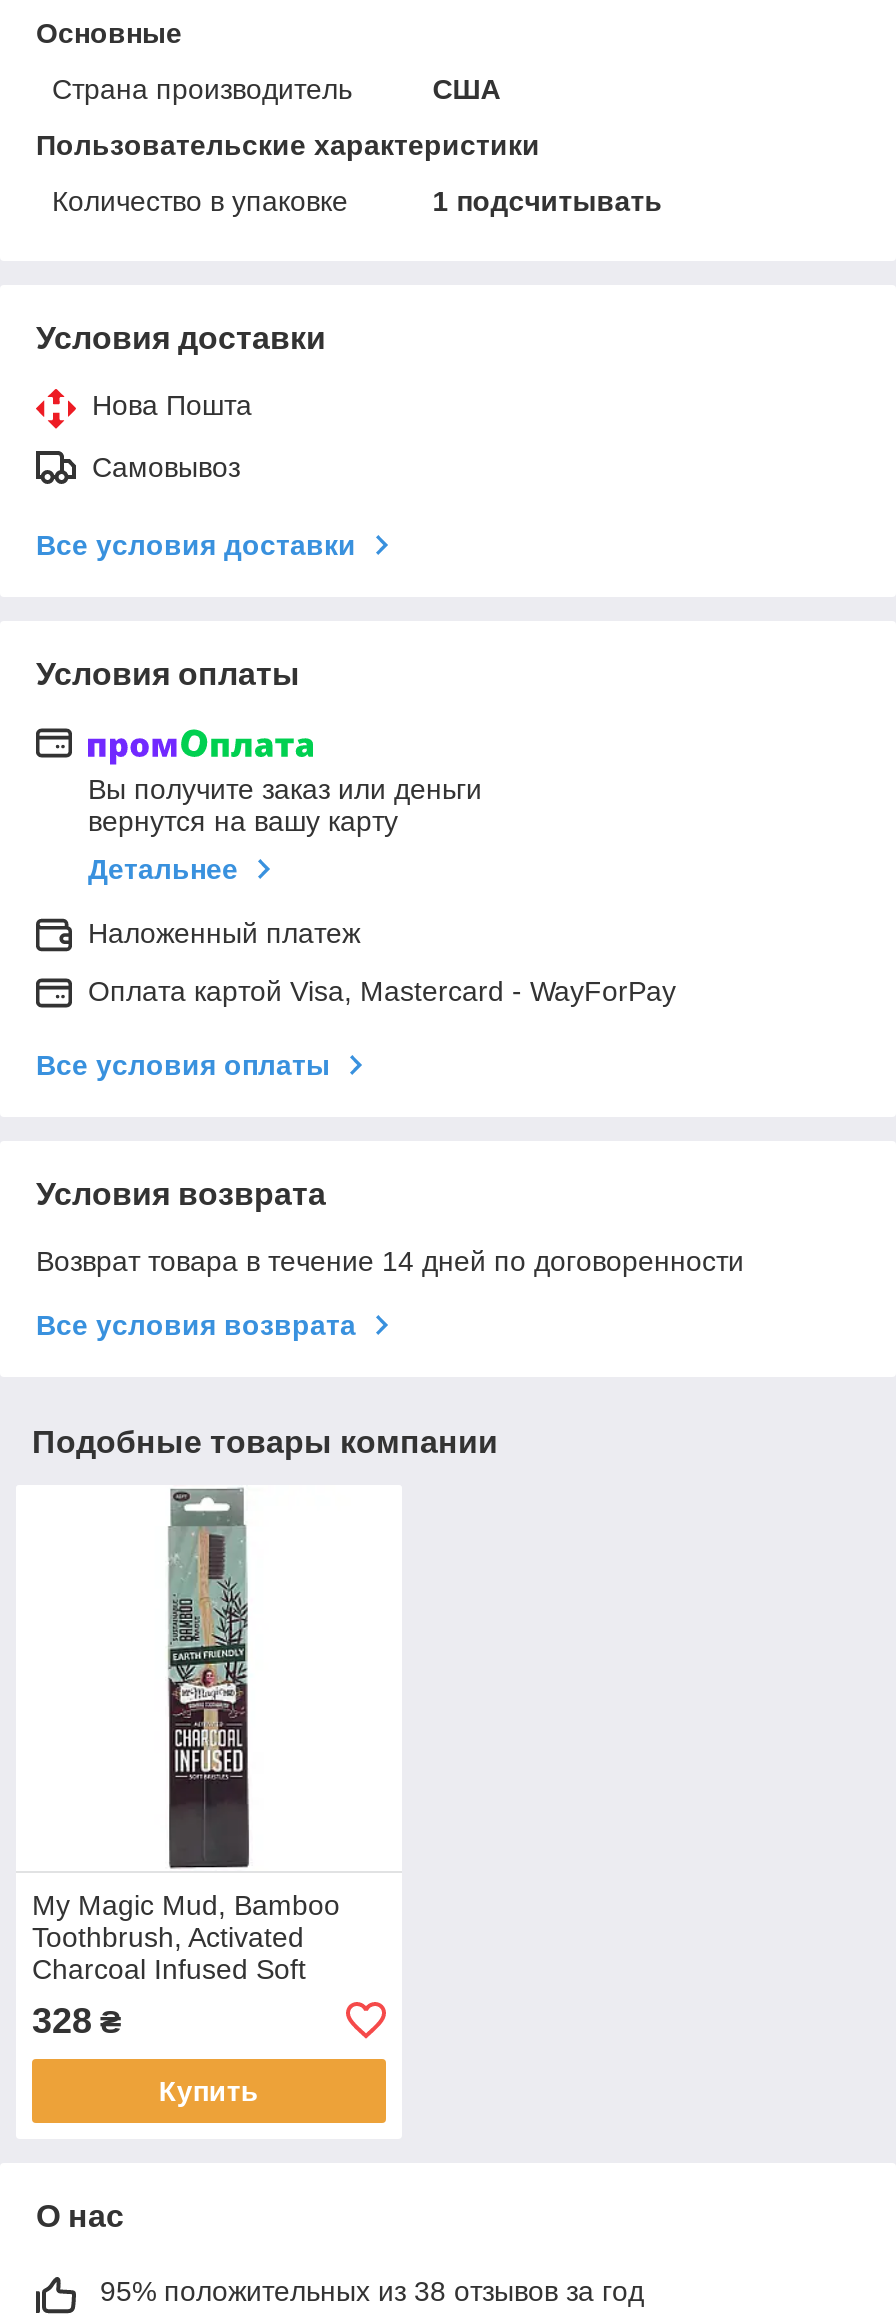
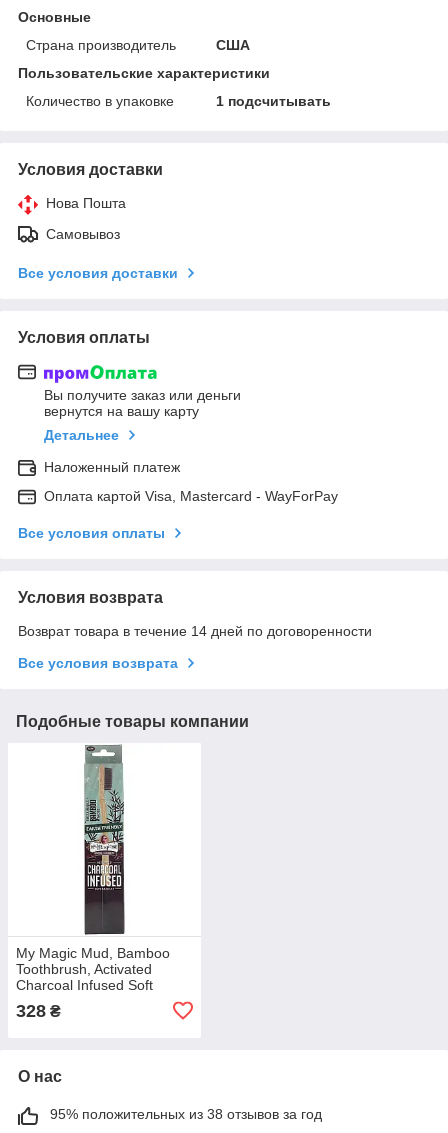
[159,2075,259,2107] Купить -> none

